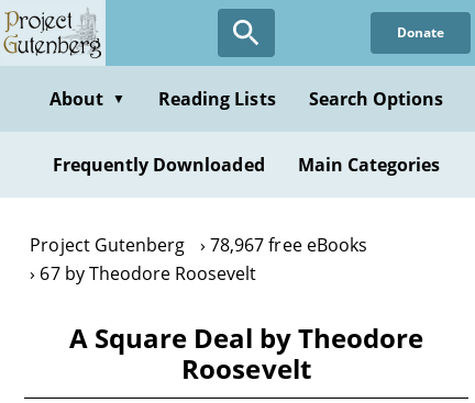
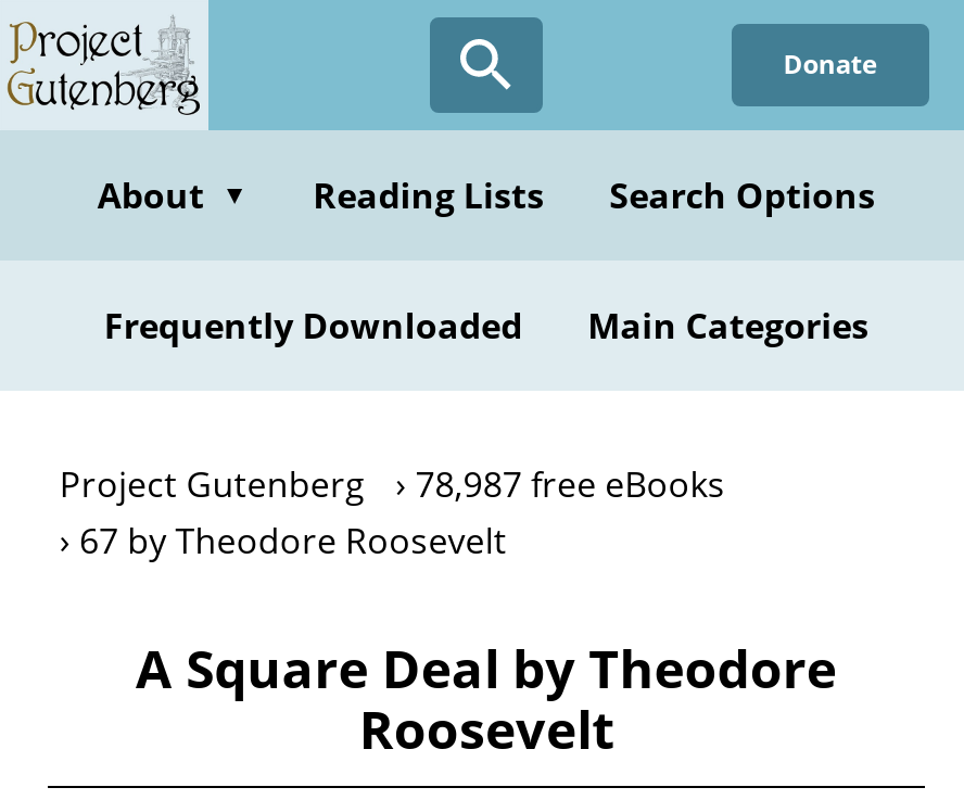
[30,233,367,257] Project Gutenberg 78,967 free eBooks -> [59,460,725,508] Project Gutenberg 78,987 free eBooks

